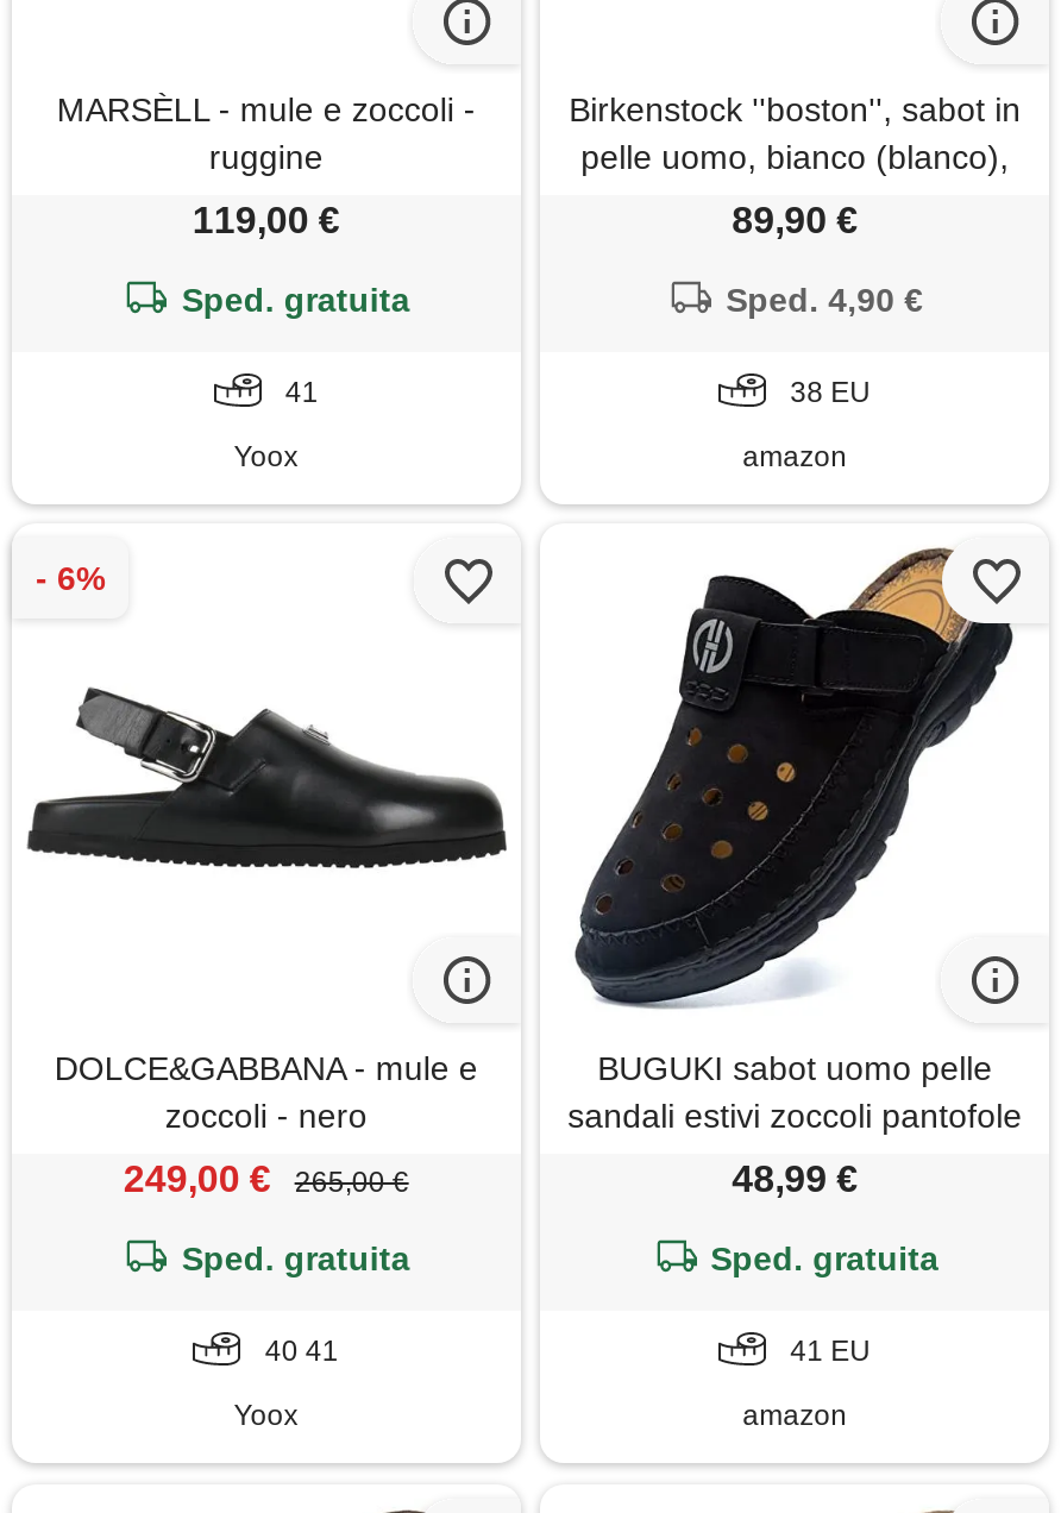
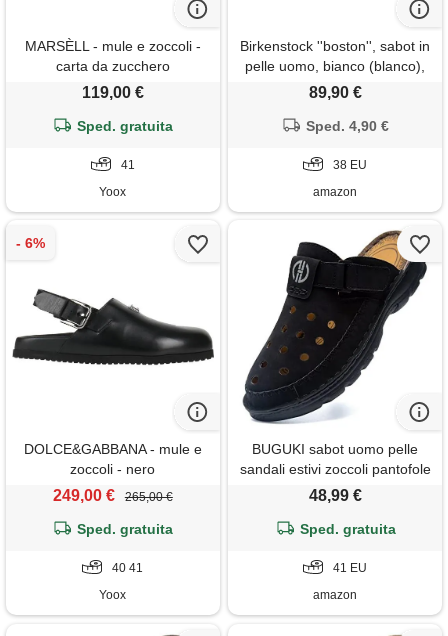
[209,137,323,175] ruggine -> [56,58,170,74] carta da zucchero

